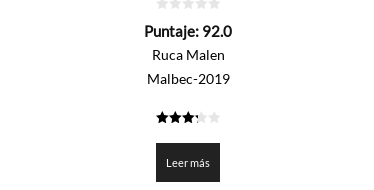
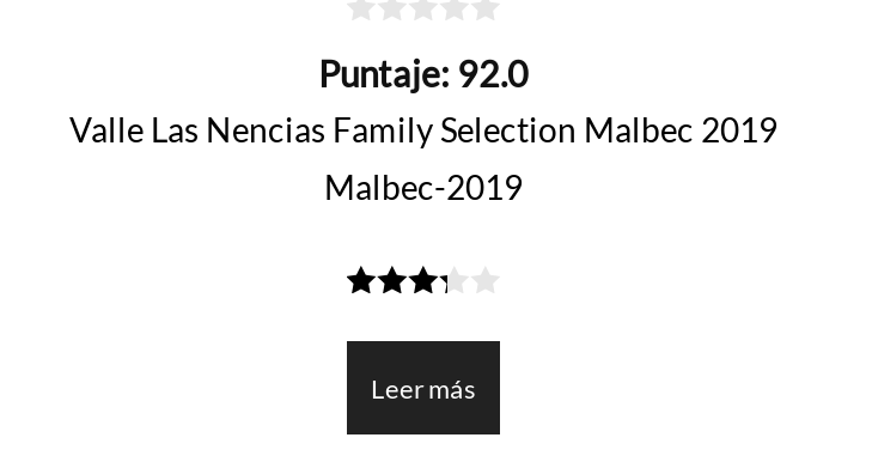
[151,46,224,63] Ruca Malen -> [69,109,778,150] Valle Las Nencias Family Selection Malbec 2019

